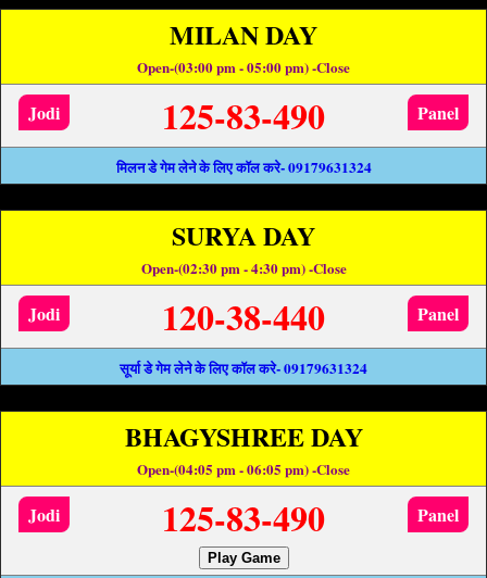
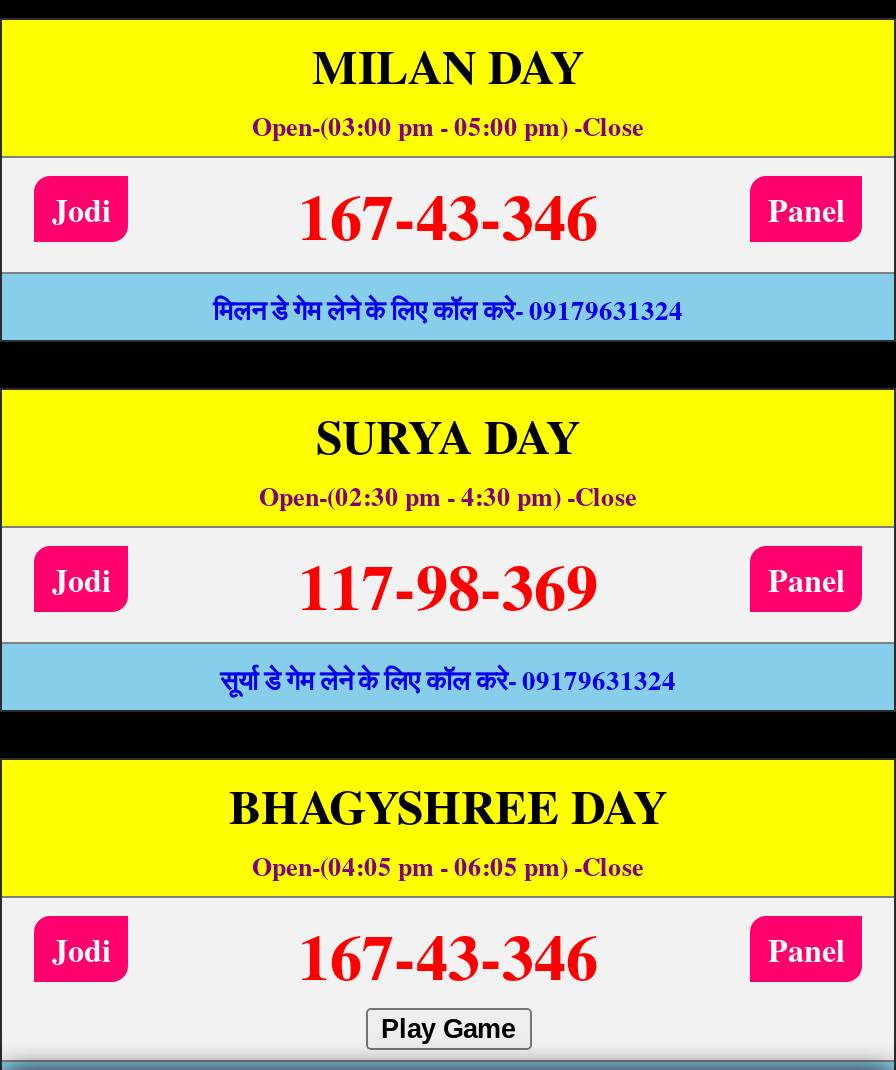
[162,91,325,142] 125-83-490 -> [298,169,598,263] 167-43-346
[162,291,325,343] 120-38-440 -> [298,539,598,633] 117-98-369
[162,492,325,544] 125-83-490 -> [298,909,598,1003] 167-43-346

